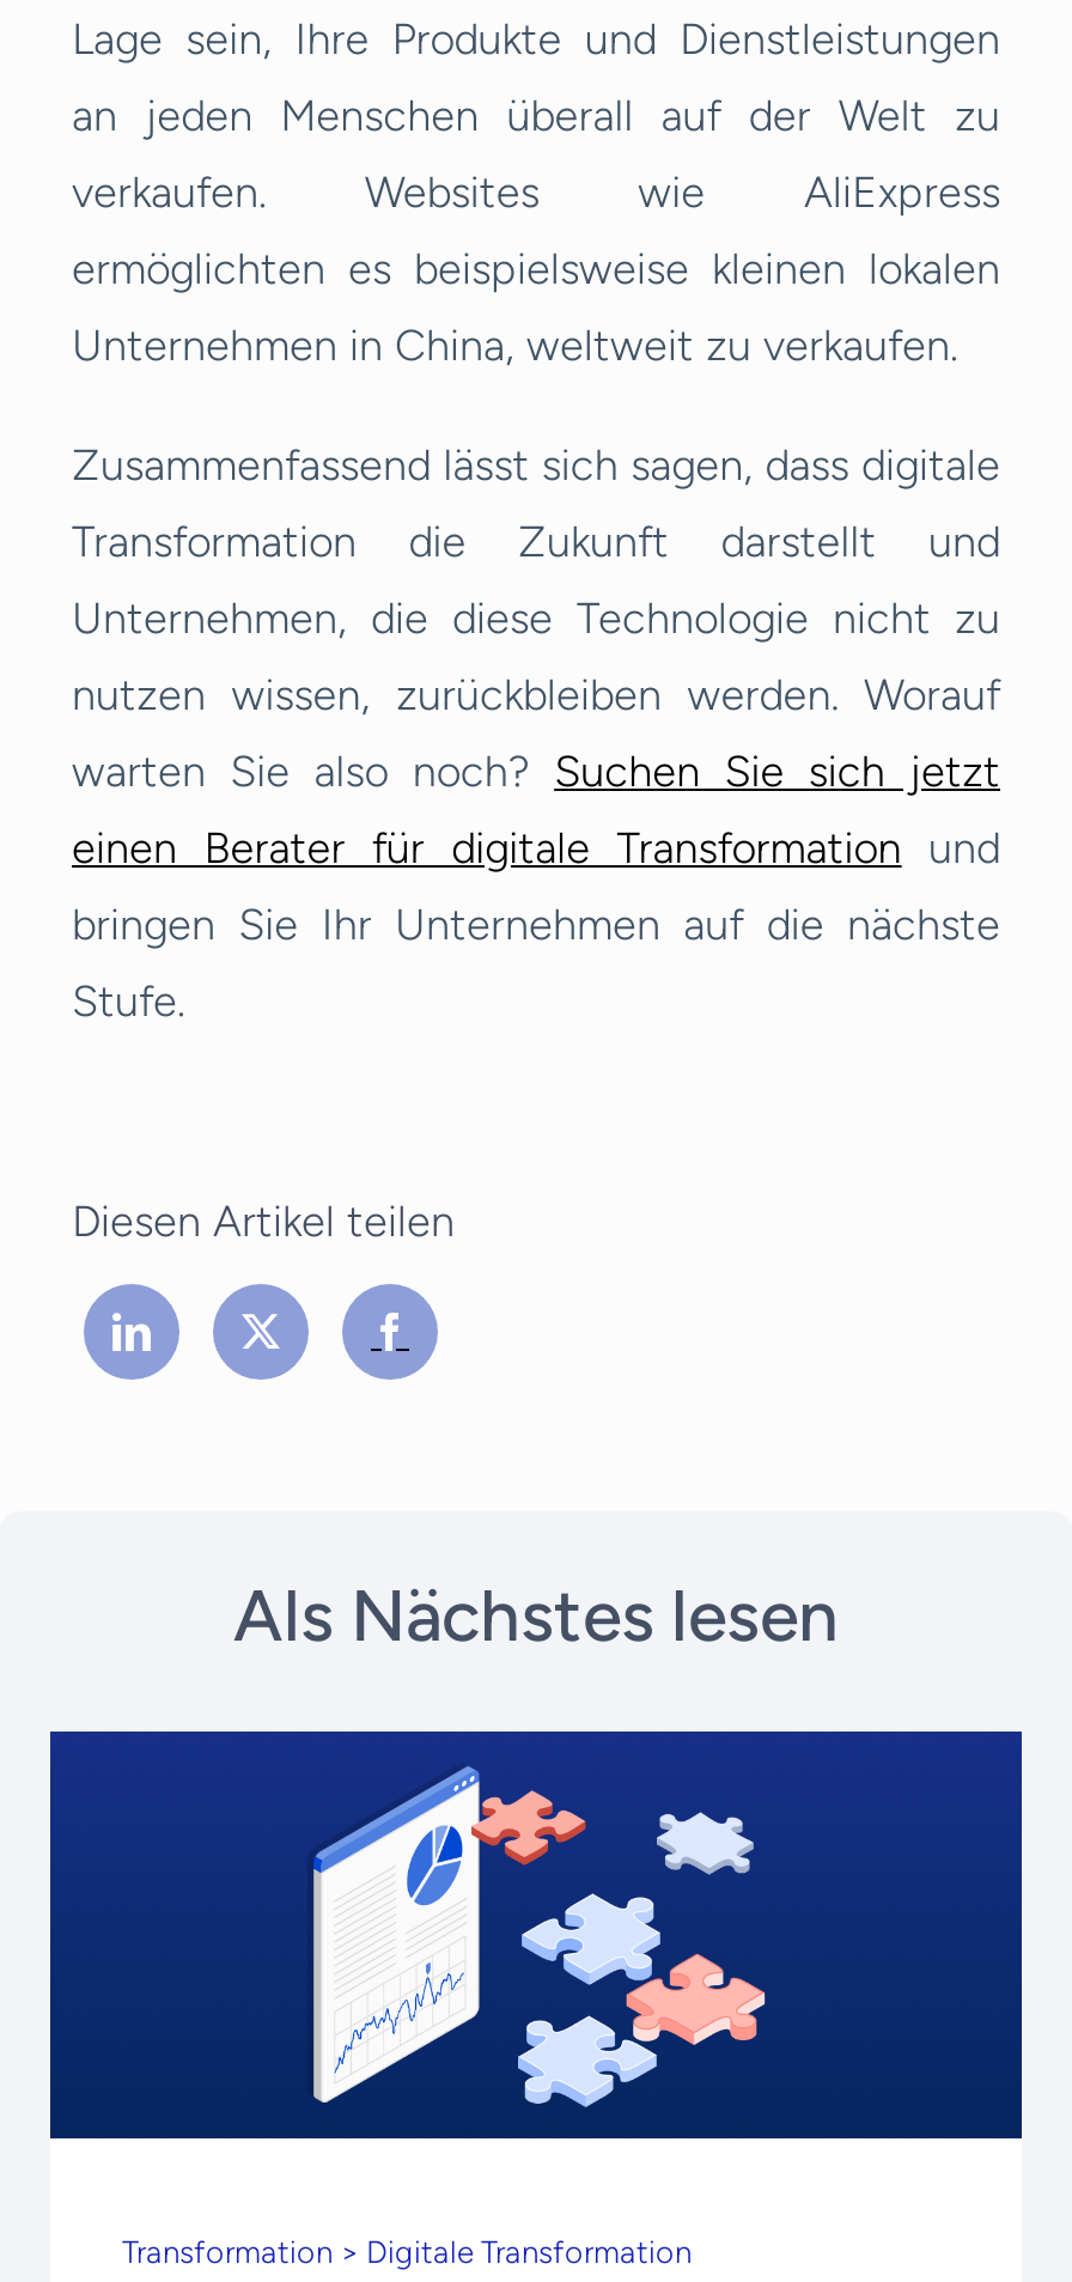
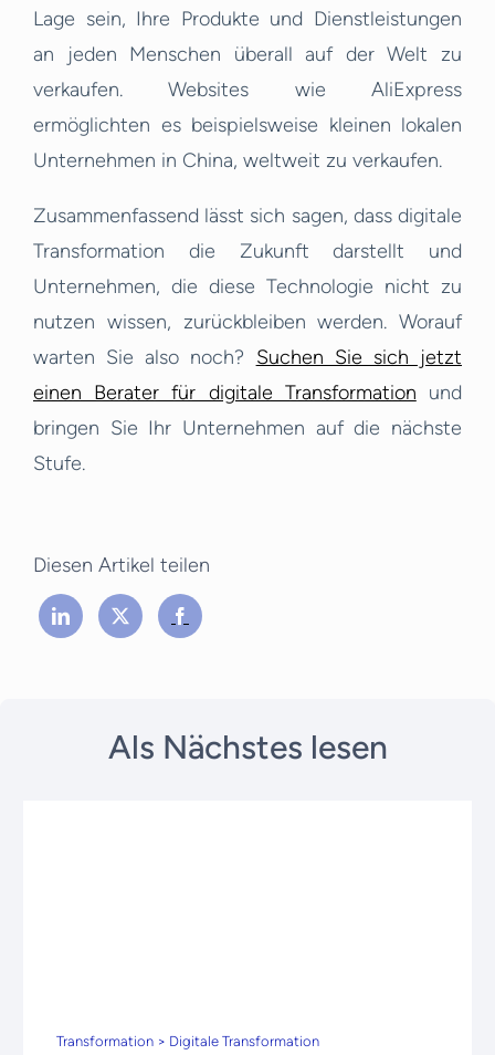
[48,1729,1024,2141] [image] -> none

